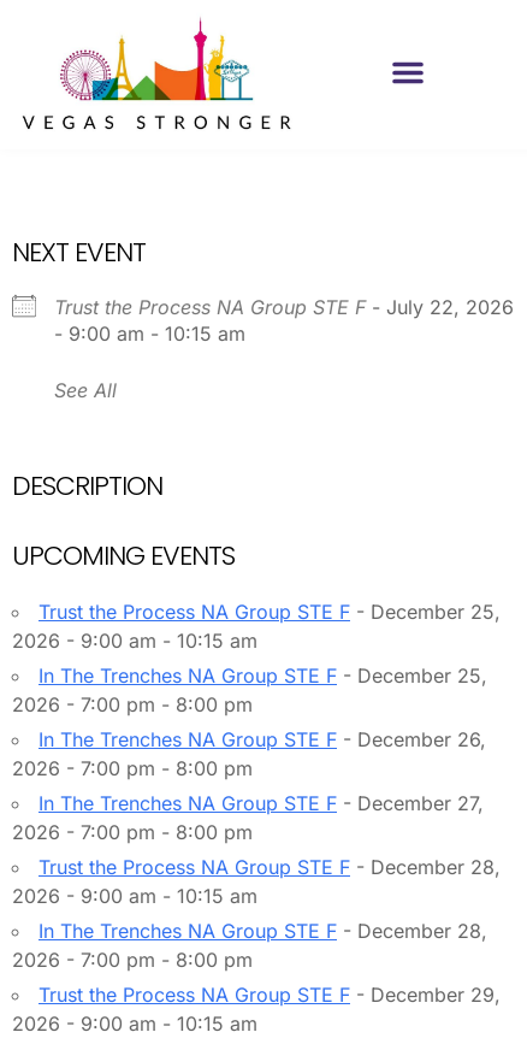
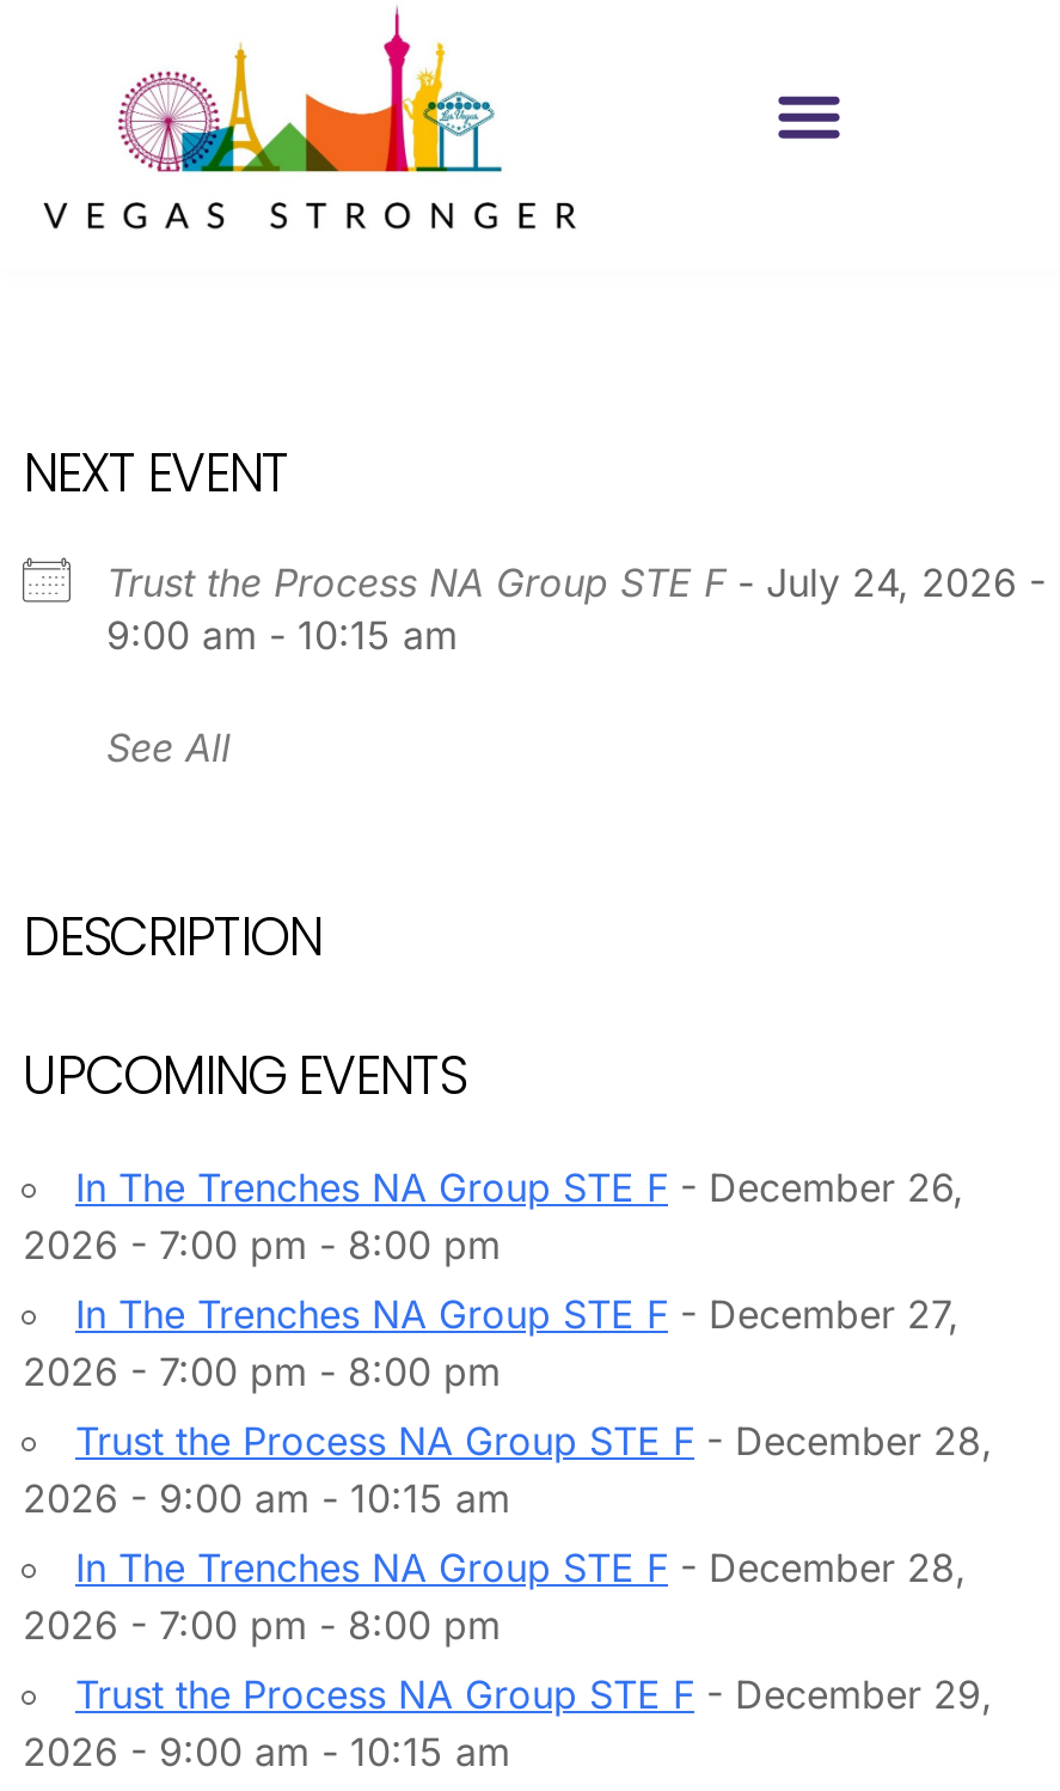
[54,295,514,346] Trust the Process NA Group STE F - July 22, 2026 | - 9:00 am - 10:15 am -> [106,558,1046,659] Trust the Process NA Group STE F - July 24, 2026 - | 9:00 am - 10:15 am
[12,600,501,716] Trust the Process NA Group STE F - December 25, | 2026 - 9:00 am - 10:15 am | In The Trenches NA Group STE F - December 25, | 2026 - 7:00 pm - 8:00 pm -> none

